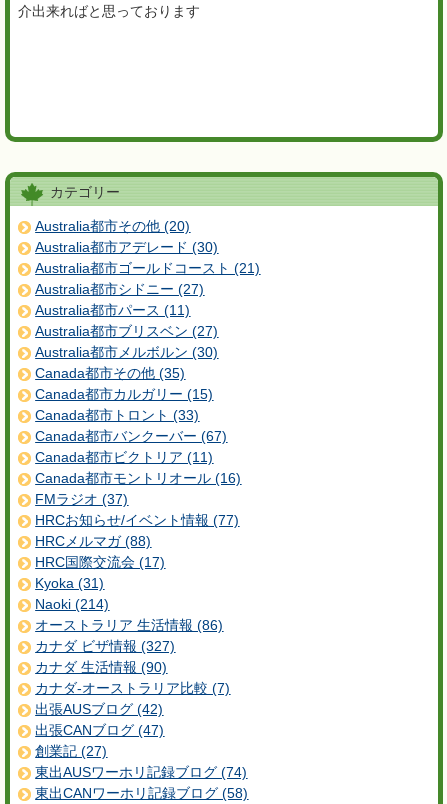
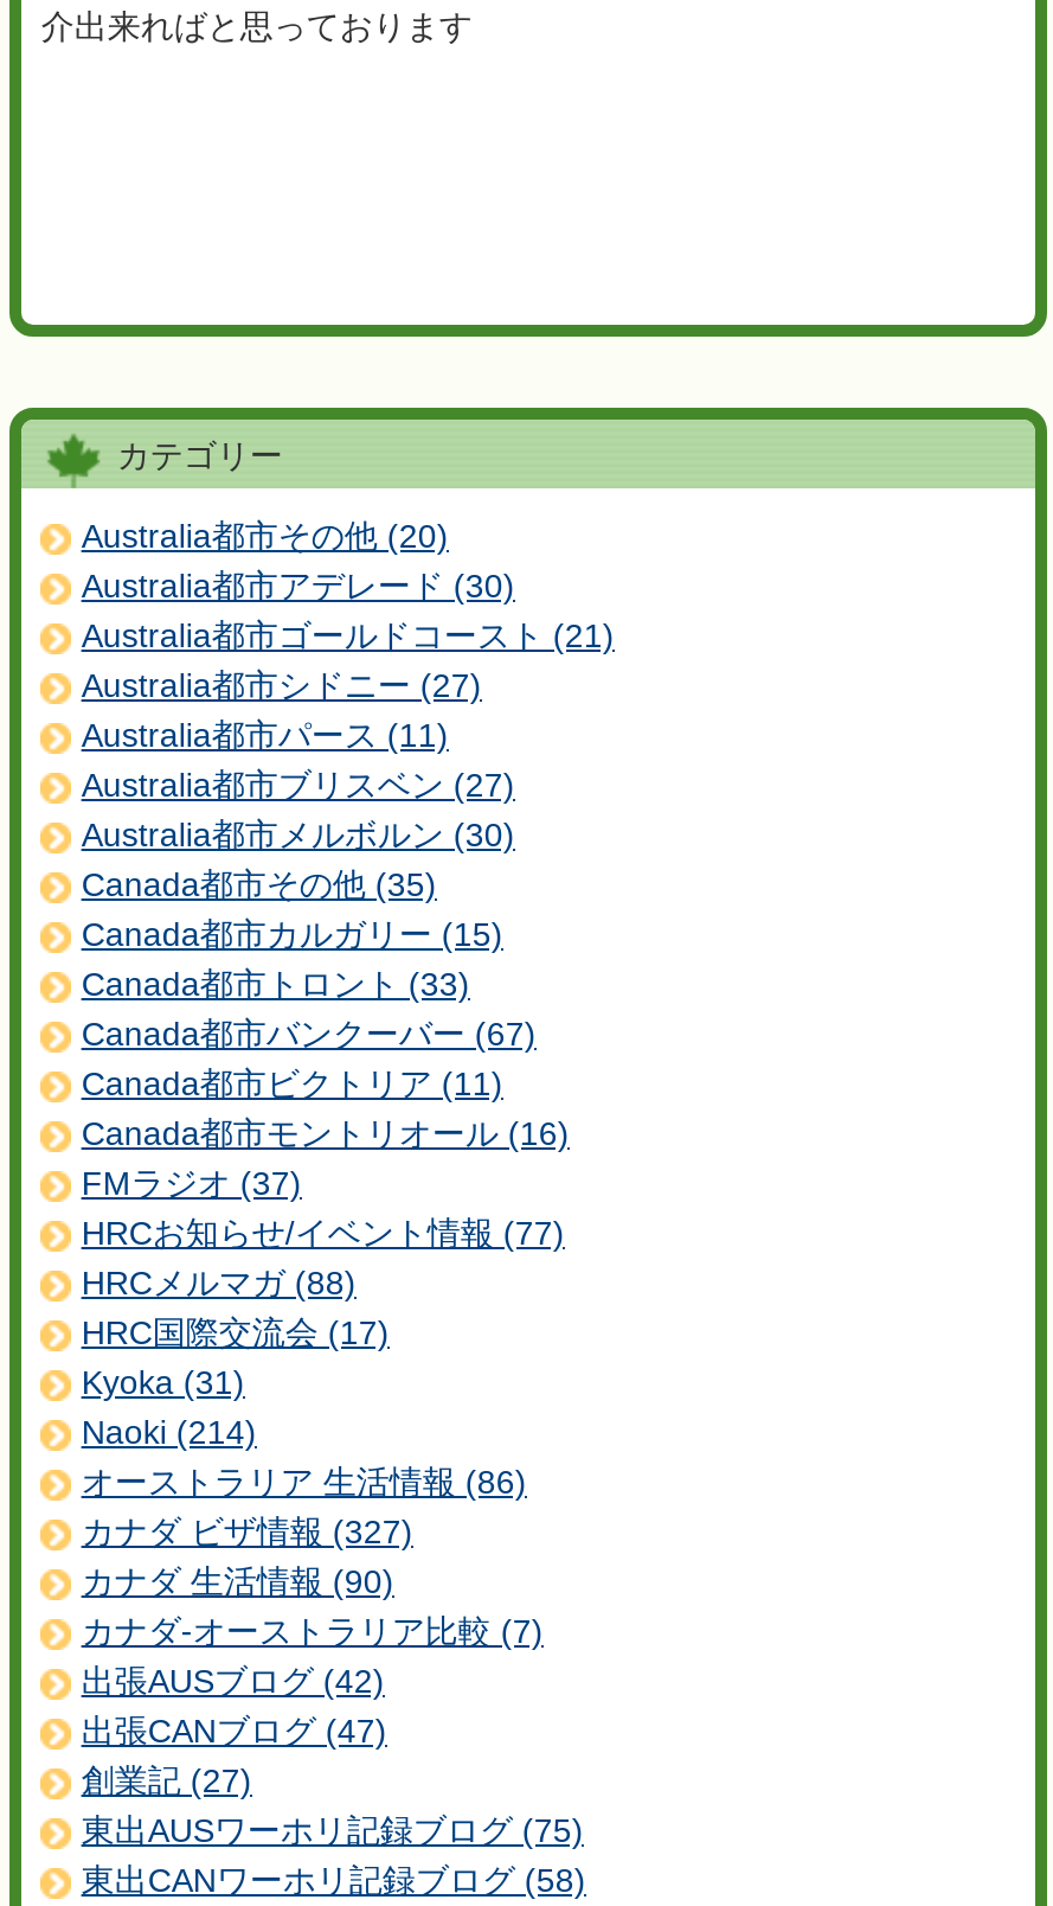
[35,764,247,780] 東出AUSワーホリ記録ブログ (74) -> [81,1810,584,1848] 東出AUSワーホリ記録ブログ (75)

